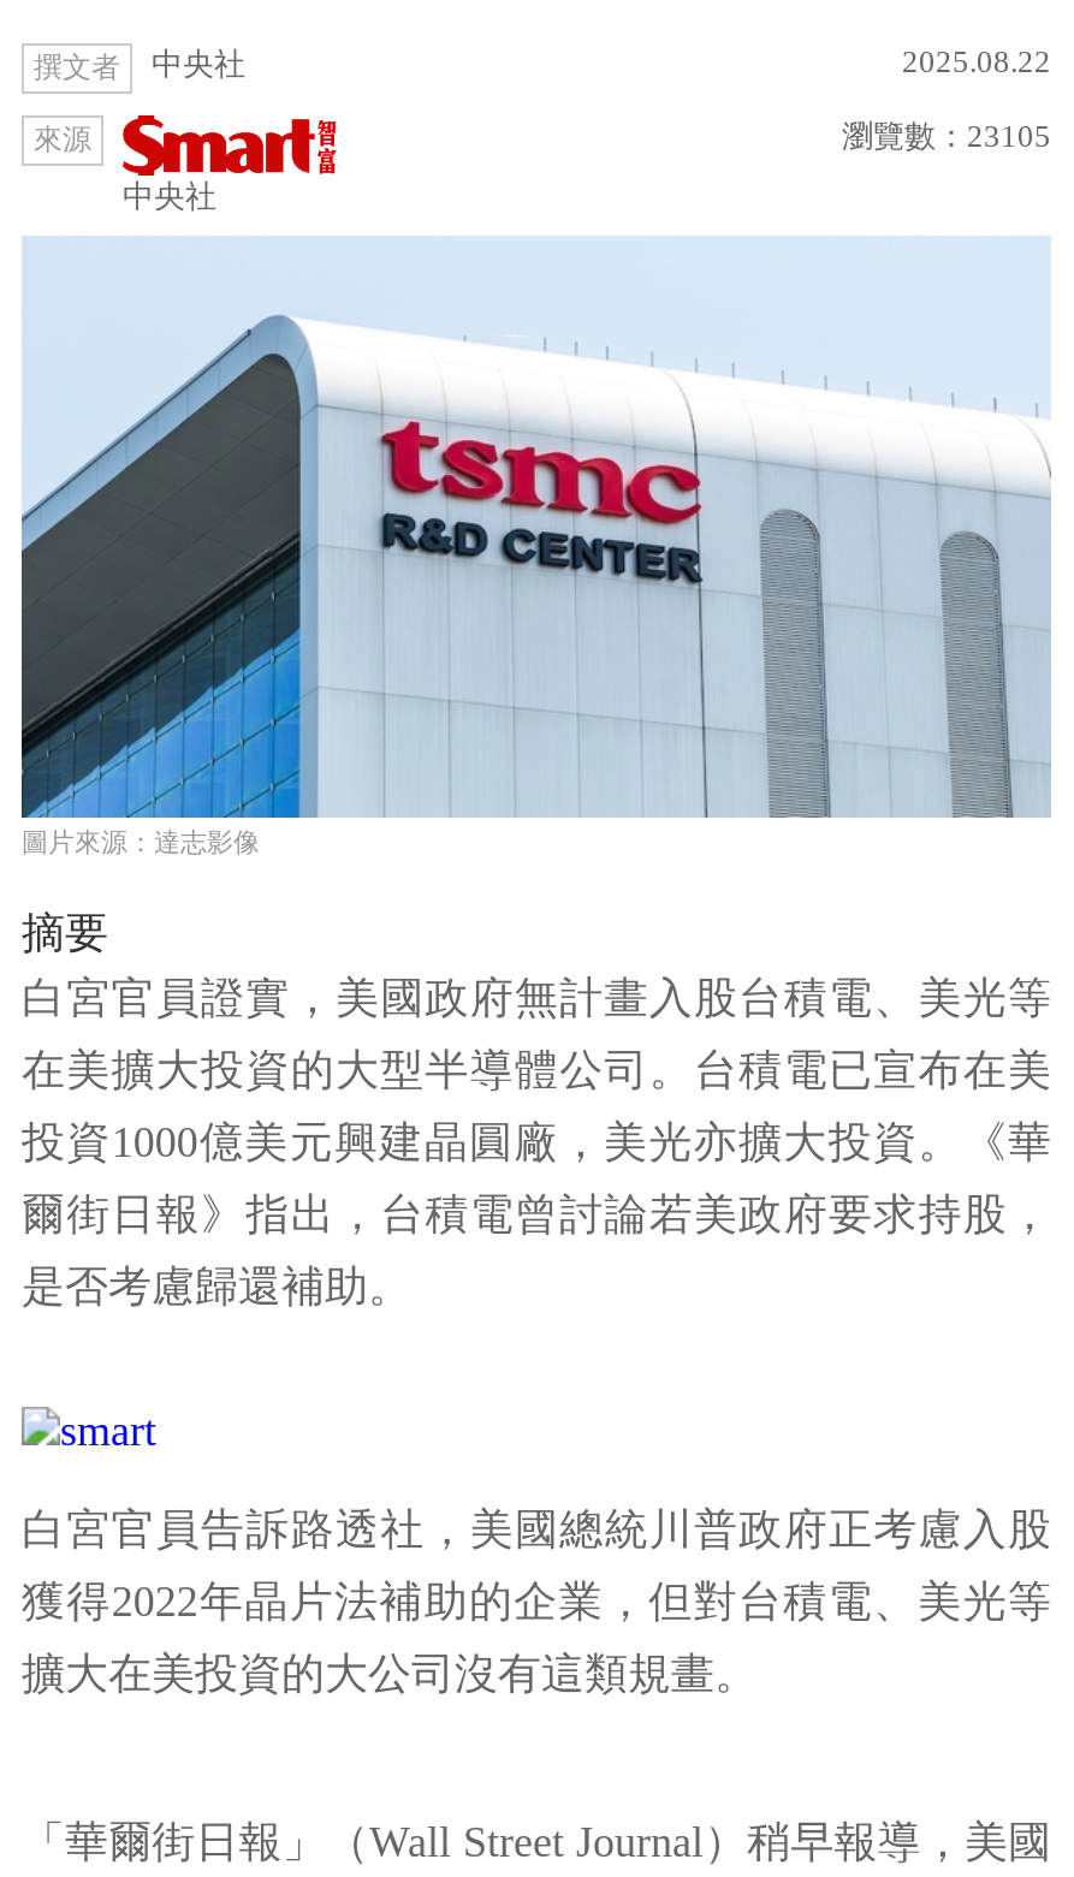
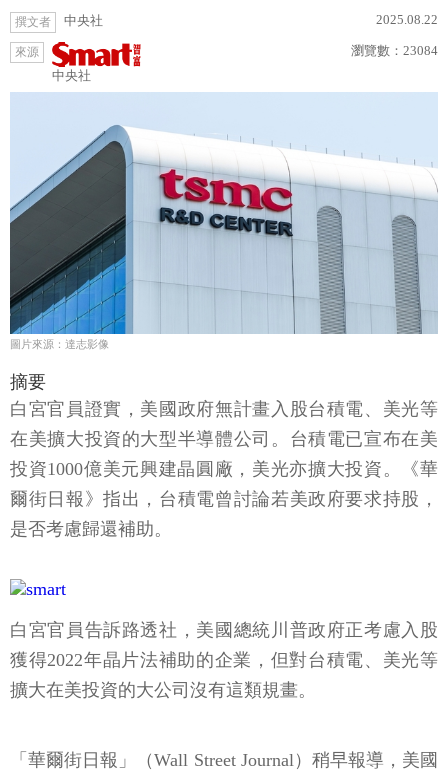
[842,118,1051,154] 瀏覽數：23105 -> [351,43,438,58] 瀏覽數：23084

